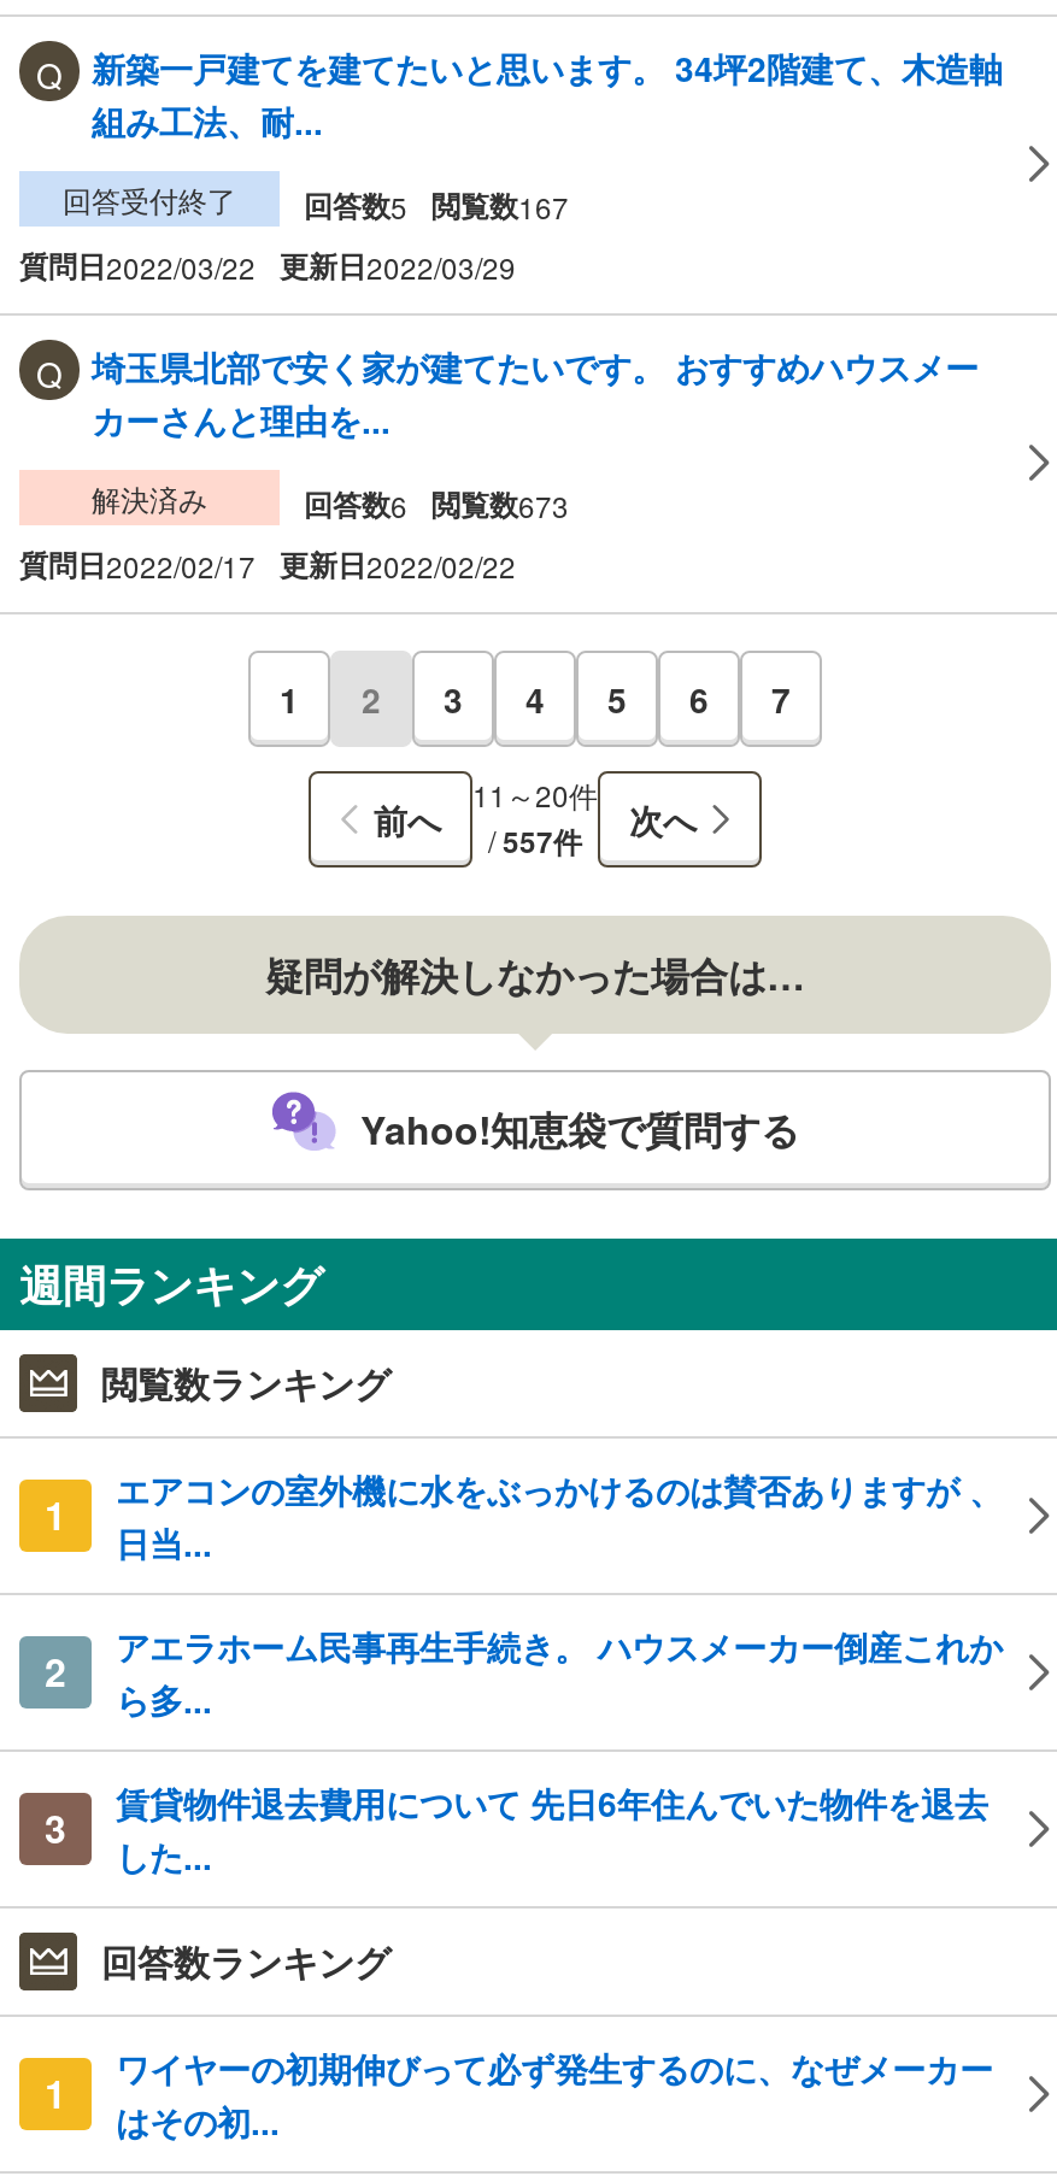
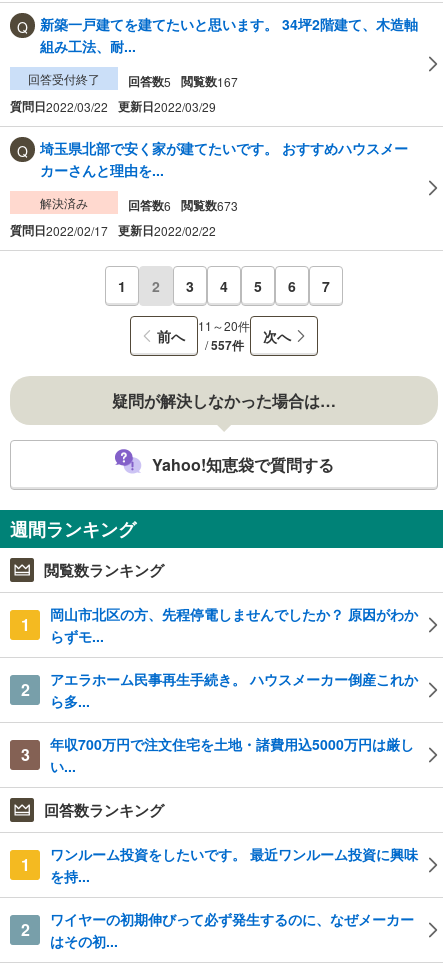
[116,1464,1003,1565] エアコンの室外機に水をぶっかけるのは賛否ありますが 、 | 日当... -> [50,603,418,645] 岡山市北区の方、先程停電しませんでしたか？ 原因がわか | らずモ...
[116,1777,988,1878] 賃貸物件退去費用について 先日6年住んでいた物件を退去 | した... -> [50,733,414,775] 年収700万円で注文住宅を土地・諸費用込5000万円は厳し | い...
none -> [20,843,418,940] ワンルーム投資をしたいです。 最近ワンルーム投資に興味 | を持... | 2

